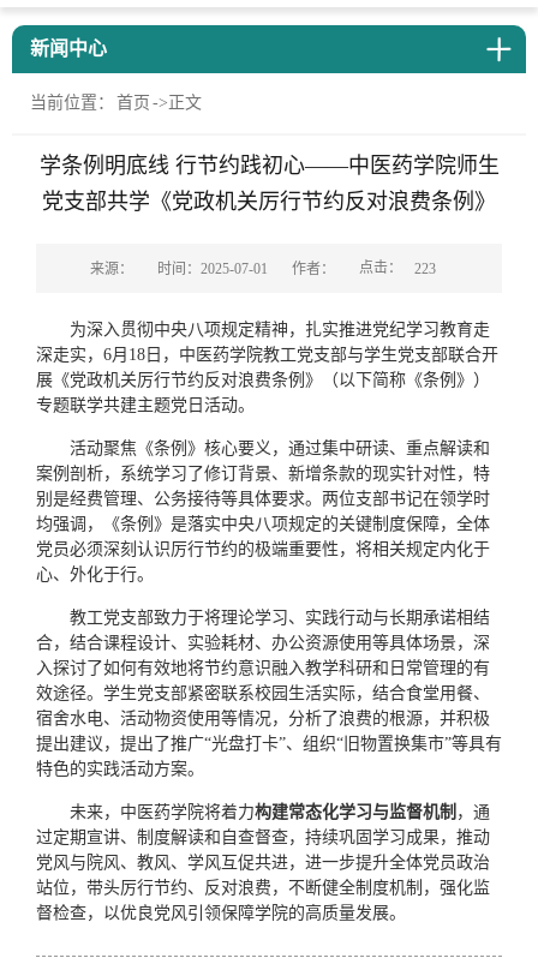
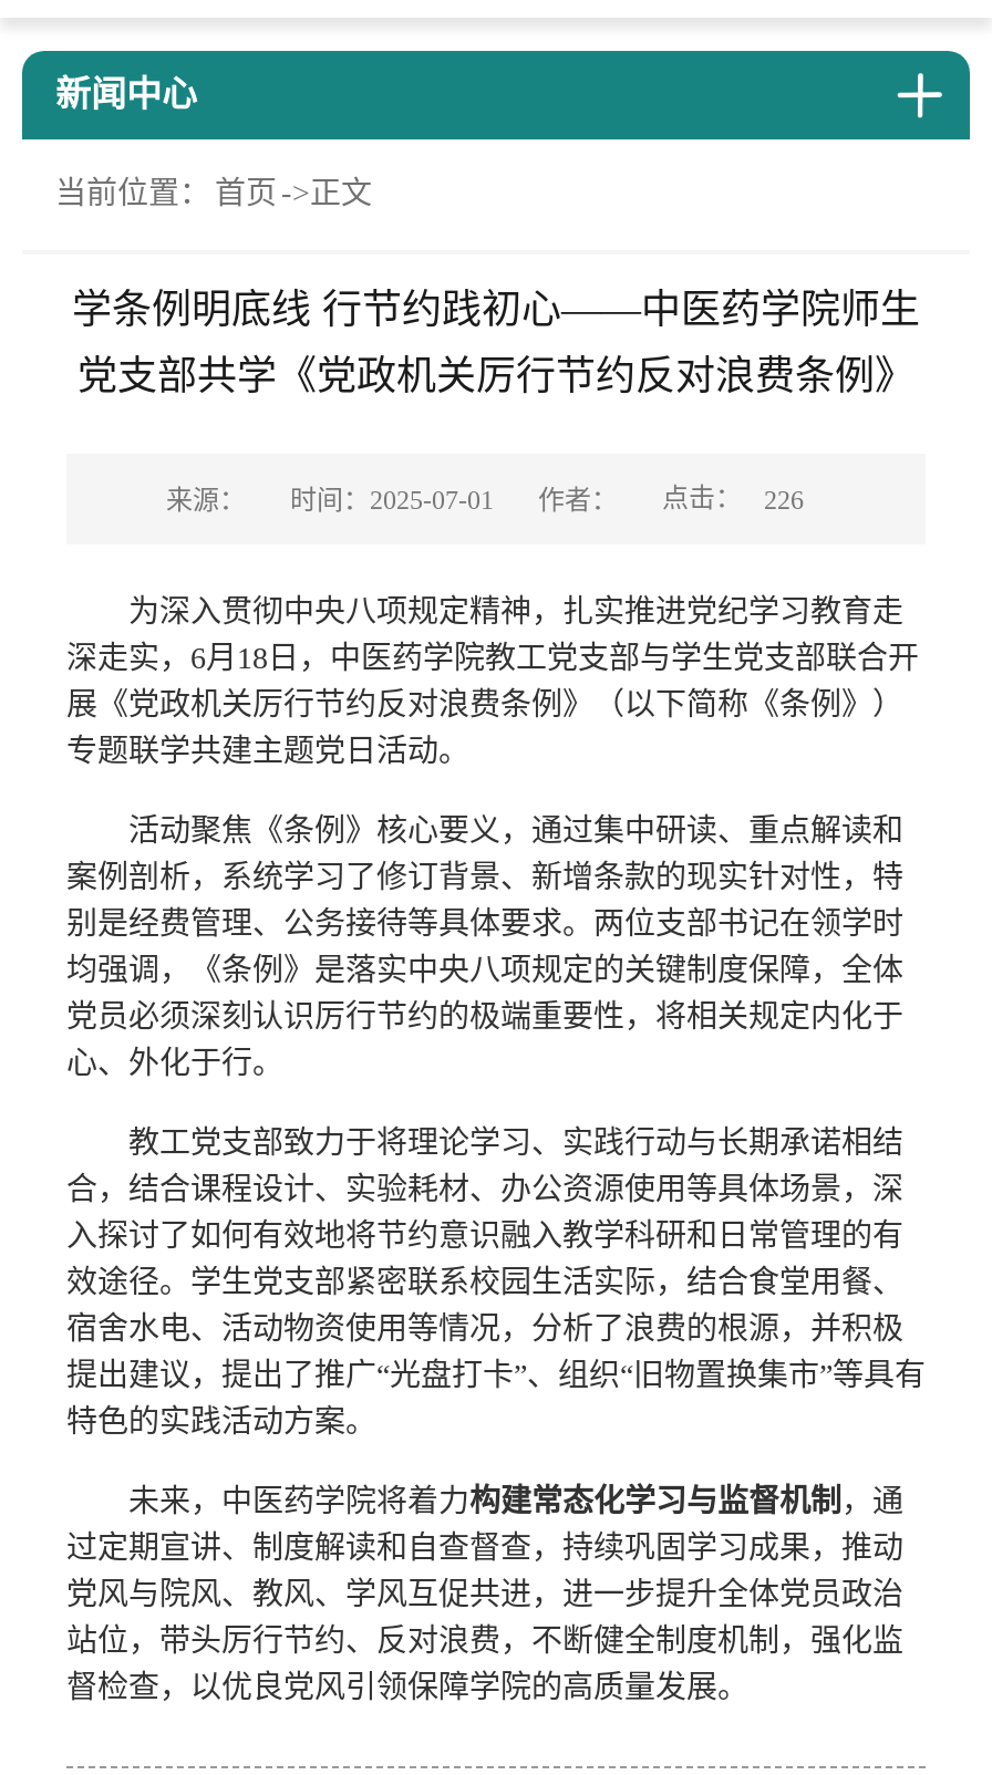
[90,259,436,278] 来源： 时间：2025-07-01 作者： 点击： 223 -> [166,482,804,516] 来源： 时间：2025-07-01 作者： 点击： 226

